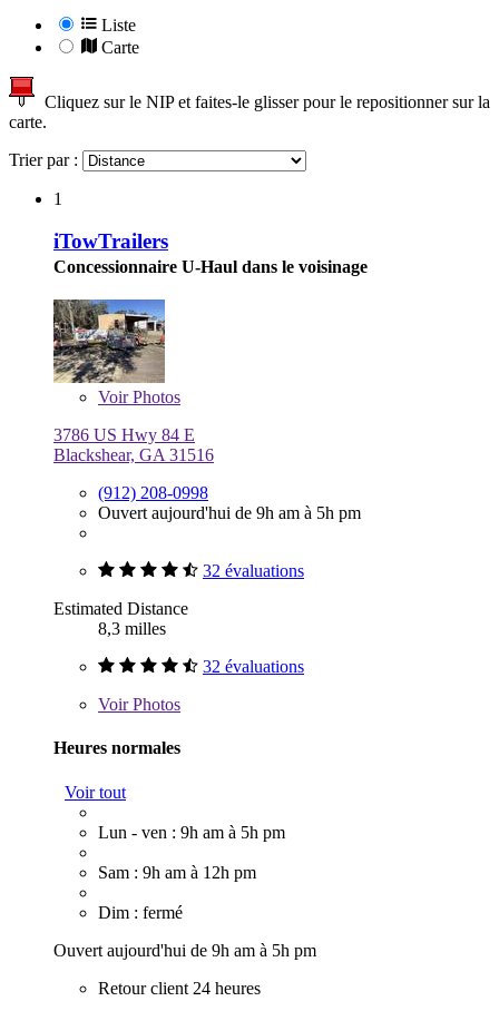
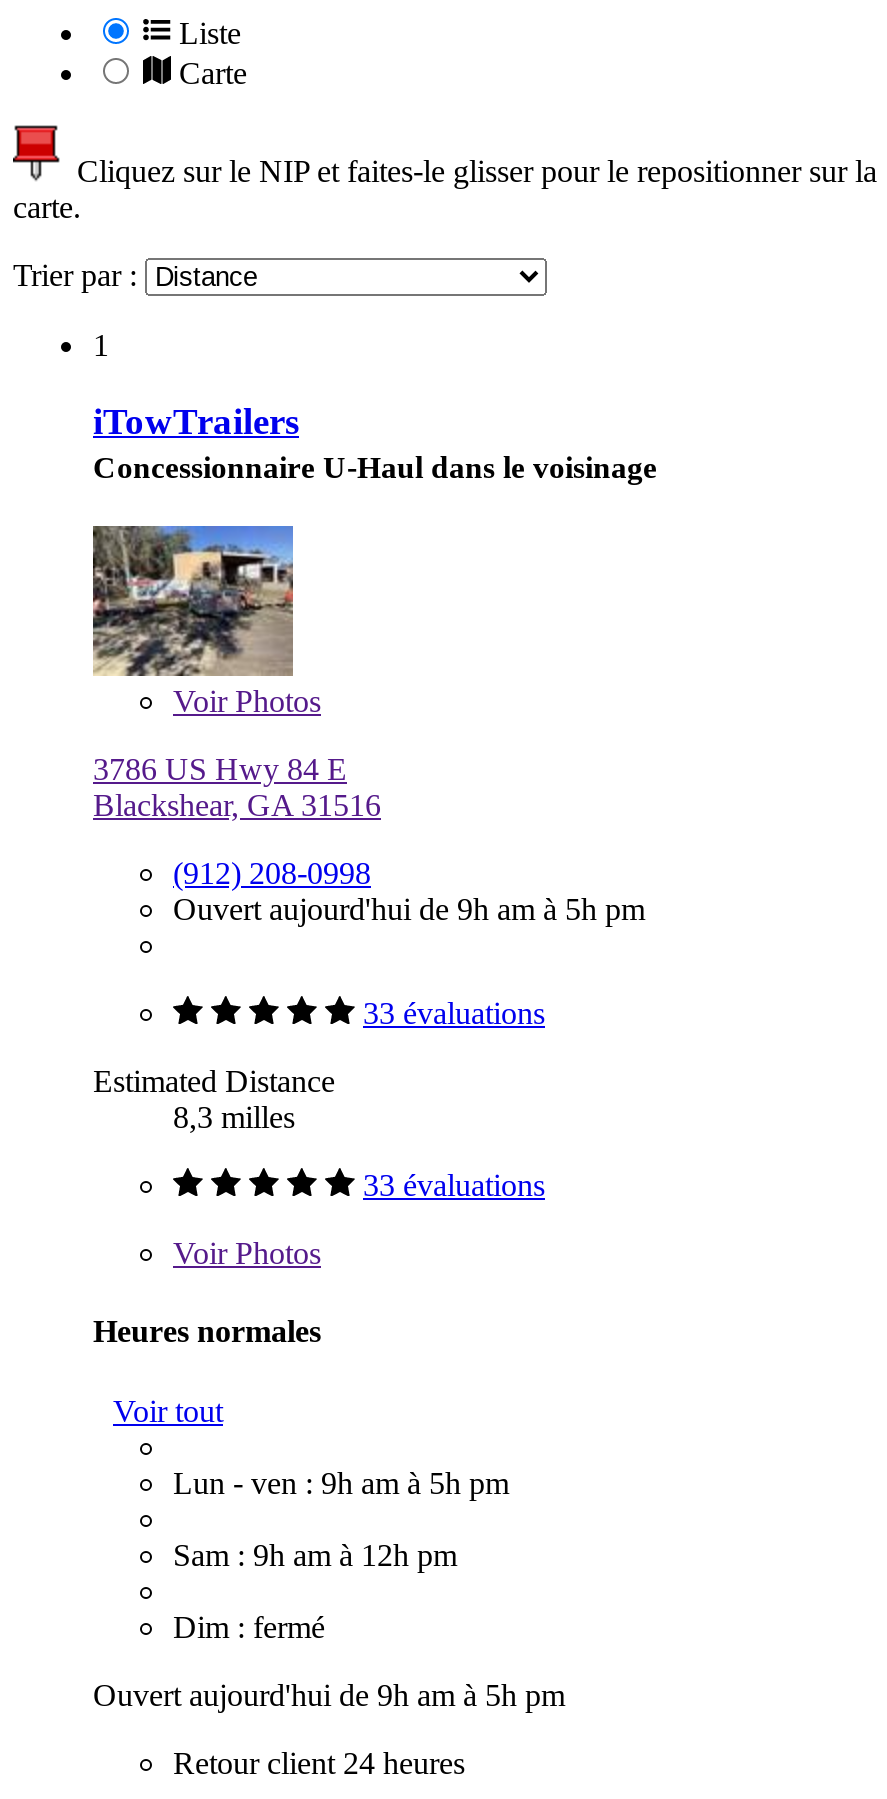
[203,561,304,580] 32 évaluations -> [363,996,545,1030] 33 évaluations
[203,657,304,676] 32 évaluations -> [363,1168,545,1202] 33 évaluations

